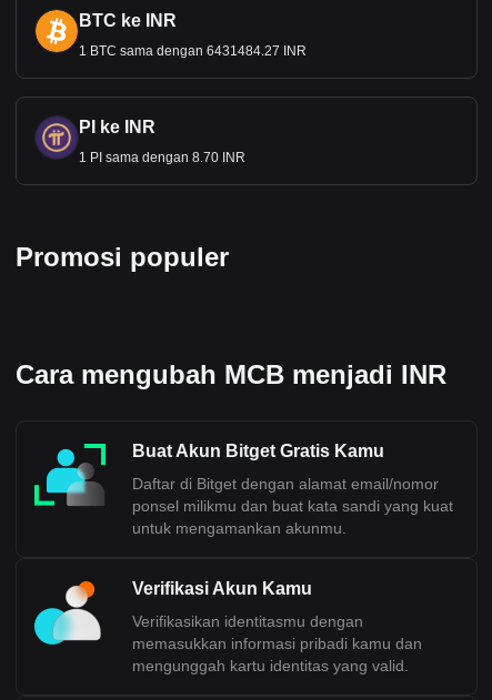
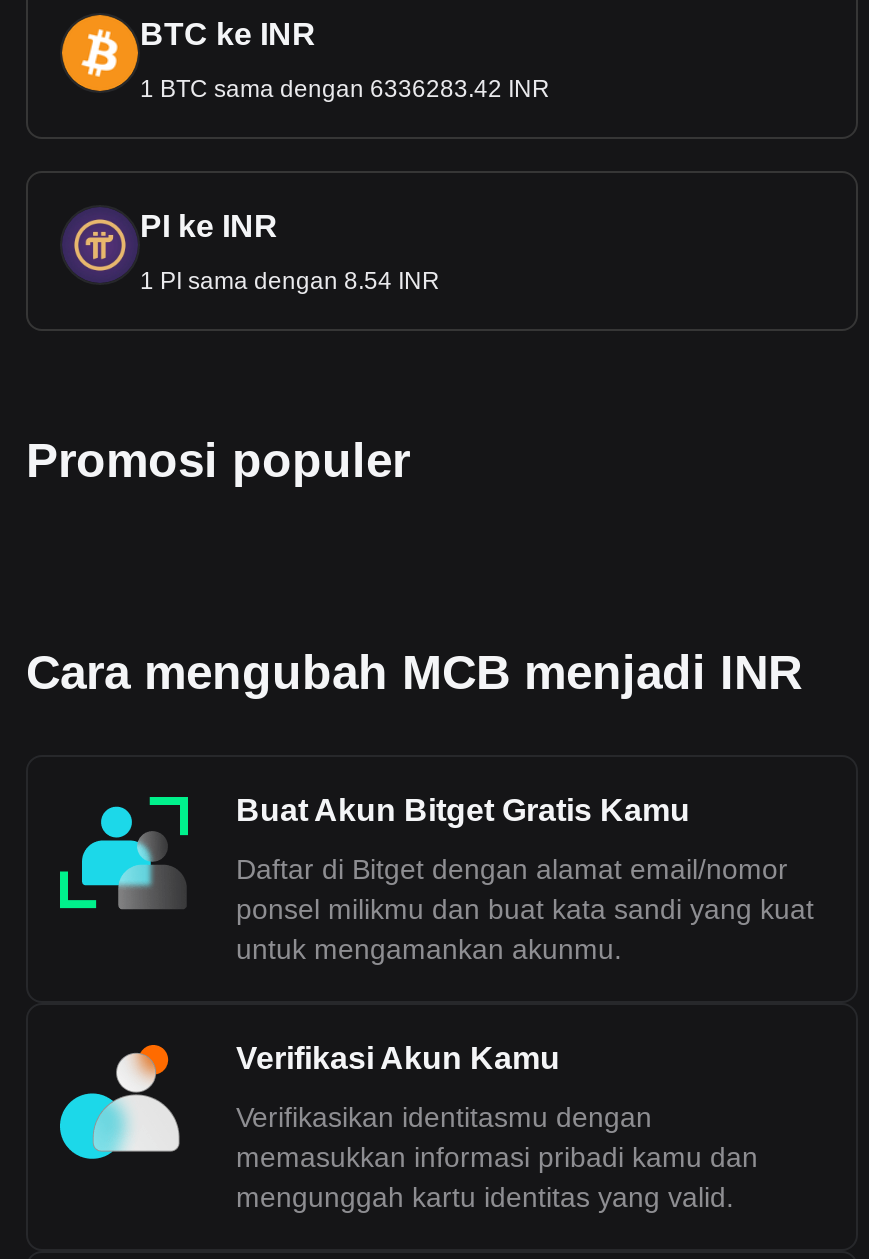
[79,43,307,59] 1 BTC sama dengan 6431484.27 INR -> [140,75,550,103] 1 BTC sama dengan 6336283.42 INR
[79,150,245,165] 1 PI sama dengan 8.70 INR -> [140,267,440,295] 1 PI sama dengan 8.54 INR

